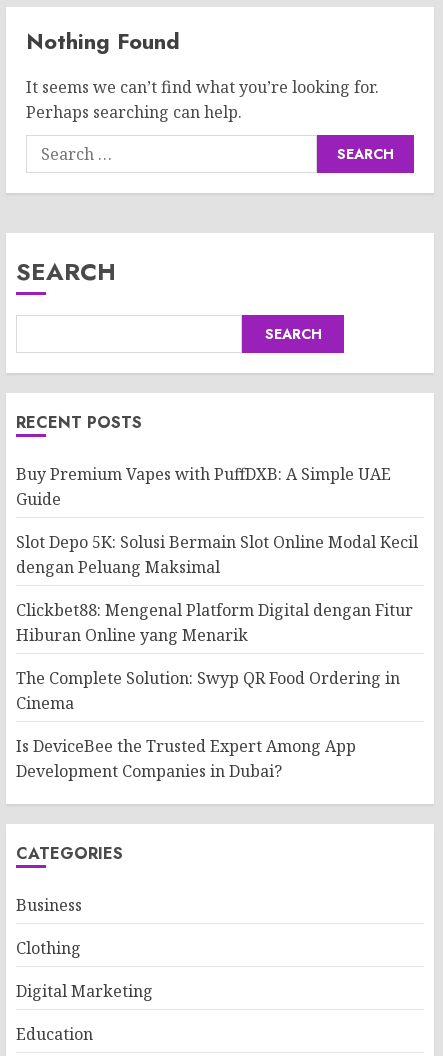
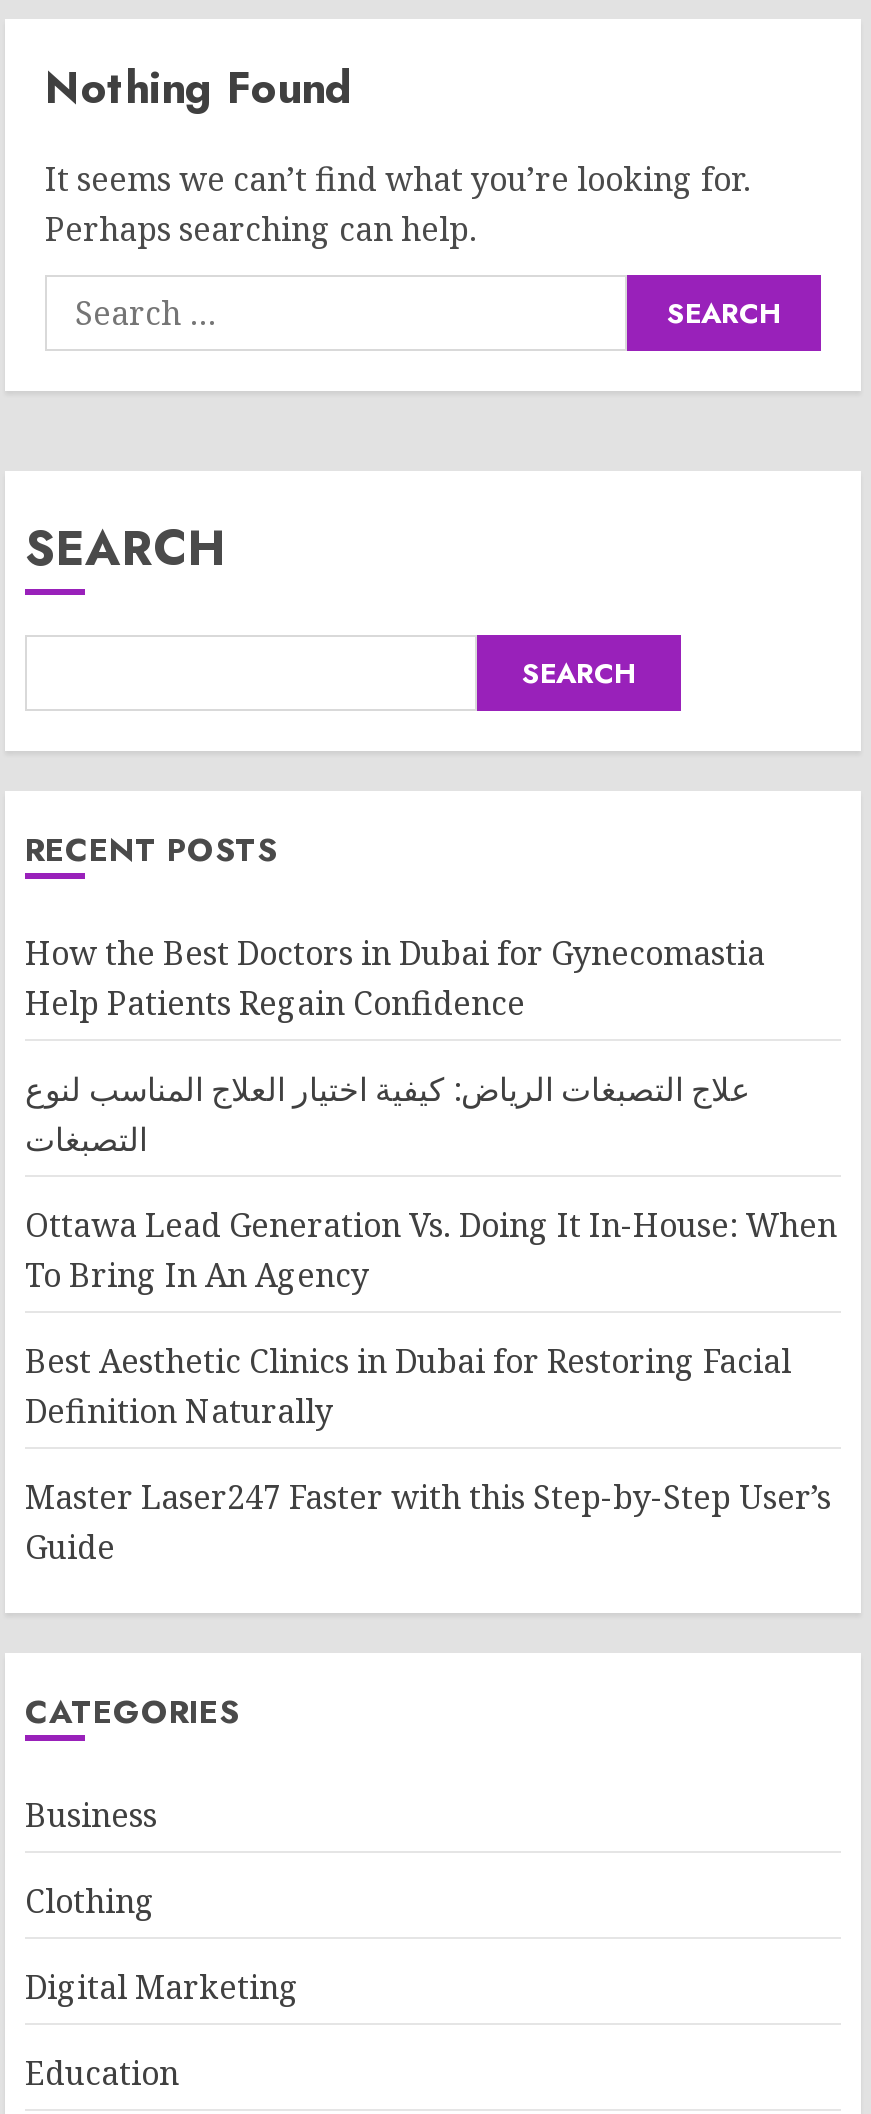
[16,463,391,485] Buy Premium Vapes with PuffDXB: A Simple UAE -> [25,931,837,1519] How the Best Doctors in Dubai for Gynecomastia | Help Patients Regain Confidence | علاج التصبغات الرياض: كيفية اختيار العلاج المناسب لنوع | التصبغات | Ottawa Lead Generation Vs. Doing It In-House: When | To Bring In An Agency | Best Aesthetic Clinics in Dubai for Restoring Facial | Definition Naturally | Master Laser247 Faster with this Step-by-Step User’s
moved [16,488,61,510] -> [25,1525,115,1569]: Guide
[16,531,418,782] Slot Depo 5K: Solusi Bermain Slot Online Modal Kecil | dengan Peluang Maksimal | Clickbet88: Mengenal Platform Digital dengan Fitur | Hiburan Online yang Menarik | The Complete Solution: Swyp QR Food Ordering in | Cinema | Is DeviceBee the Trusted Expert Among App | Development Companies in Dubai? -> none

